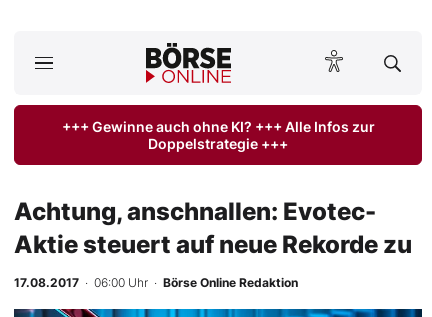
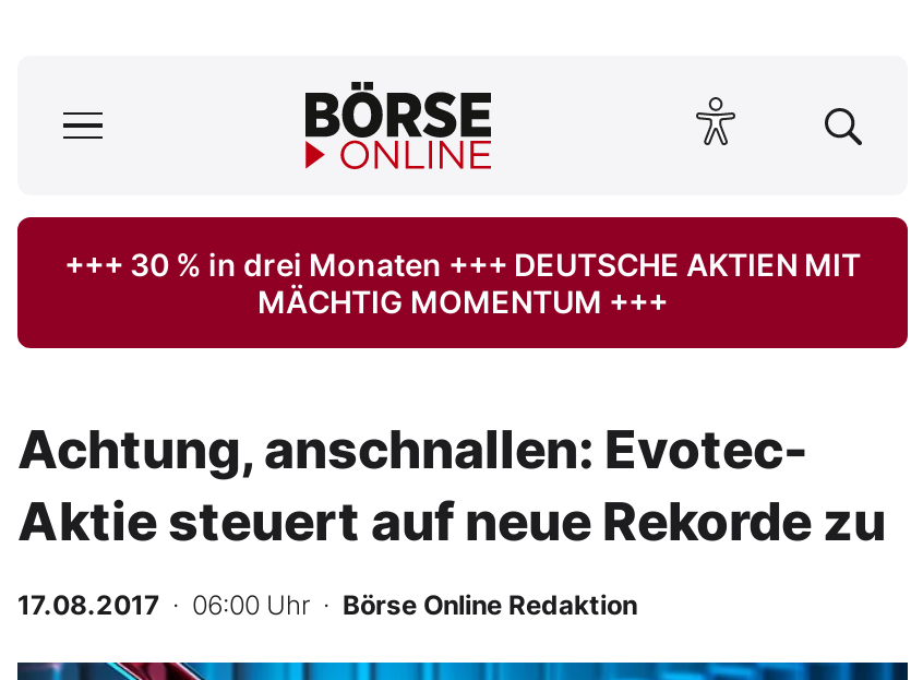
[61,118,374,152] +++ Gewinne auch ohne KI? +++ Alle Infos zur | Doppelstrategie +++ -> [64,246,861,320] +++ 30 % in drei Monaten +++ DEUTSCHE AKTIEN MIT | MÄCHTIG MOMENTUM +++

